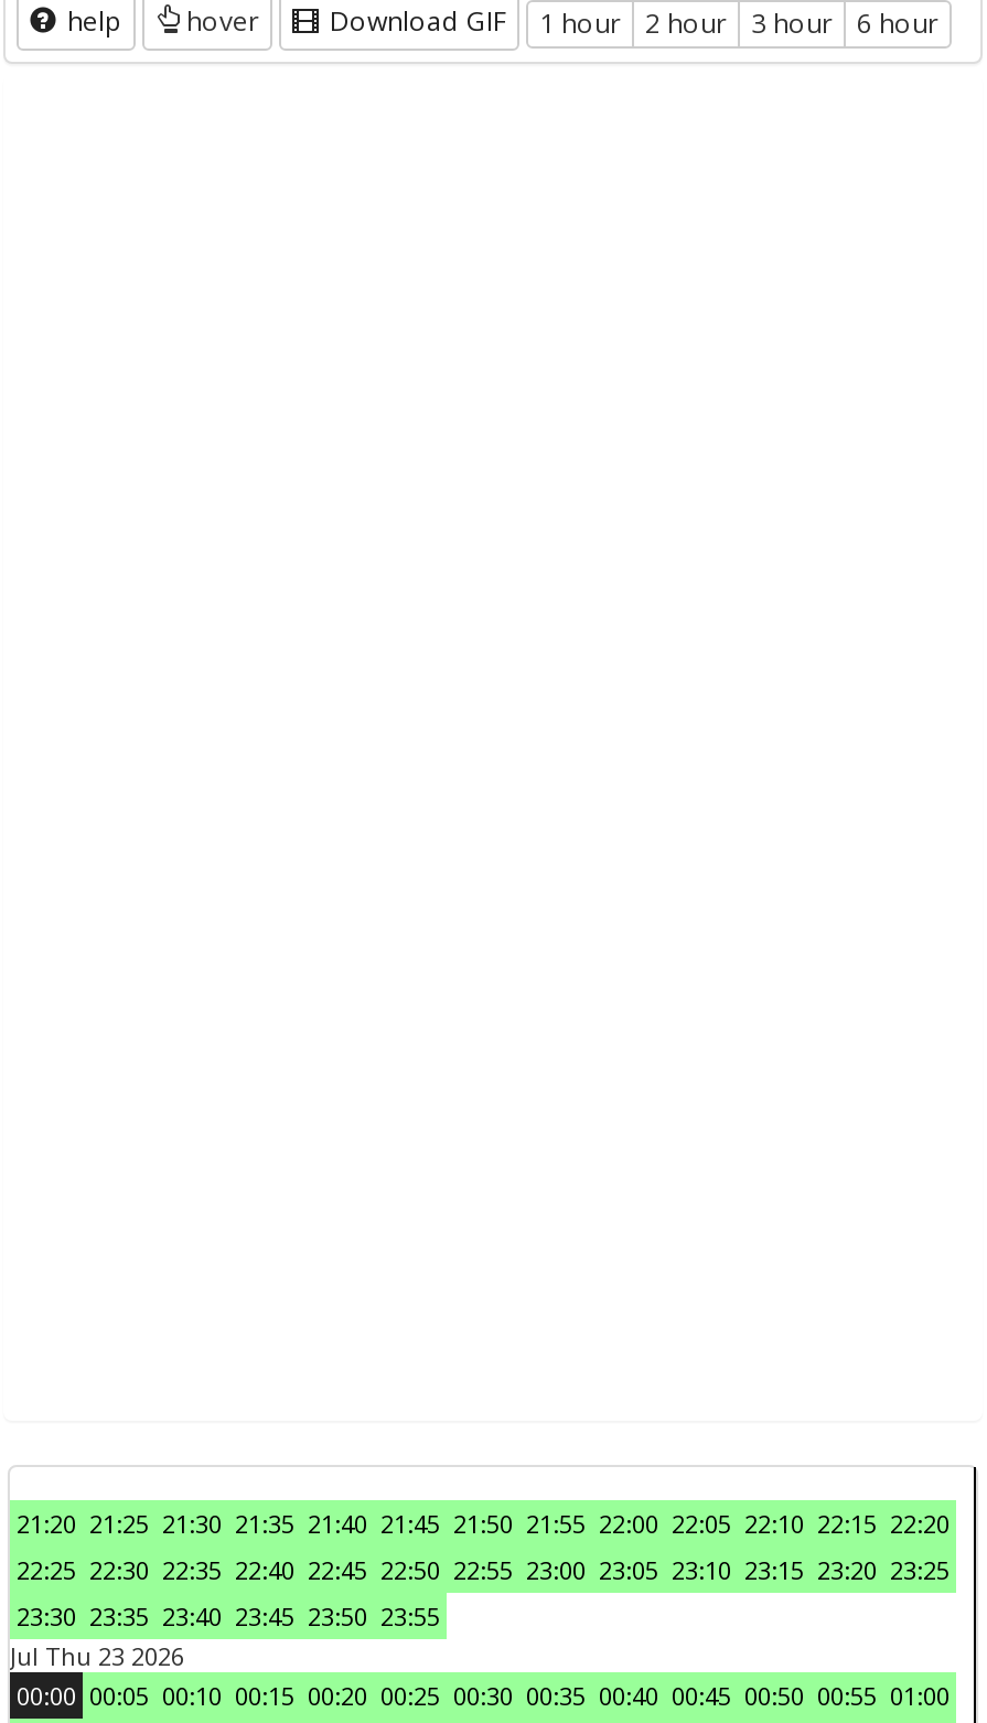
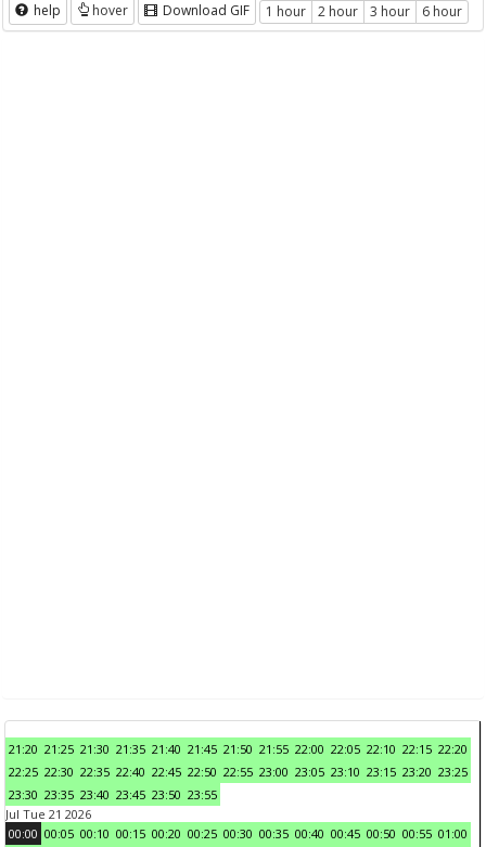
[10,1640,184,1673] Jul Thu 23 2026 -> [5,806,91,822] Jul Tue 21 2026

